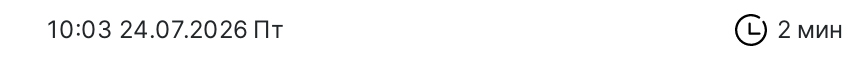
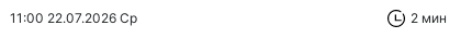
[47,14,283,44] 10:03 24.07.2026 Пт -> [10,10,137,26] 11:00 22.07.2026 Ср

